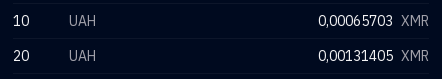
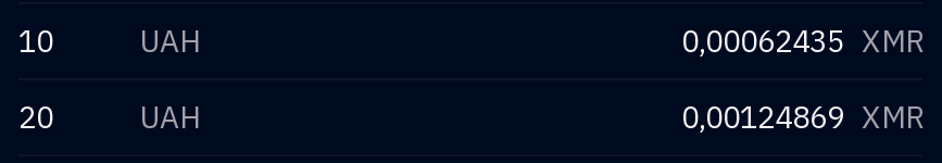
[318,12,429,30] 0,00065703 XMR -> [681,22,922,61] 0,00062435 XMR
[318,47,429,65] 0,00131405 XMR -> [681,98,922,137] 0,00124869 XMR

